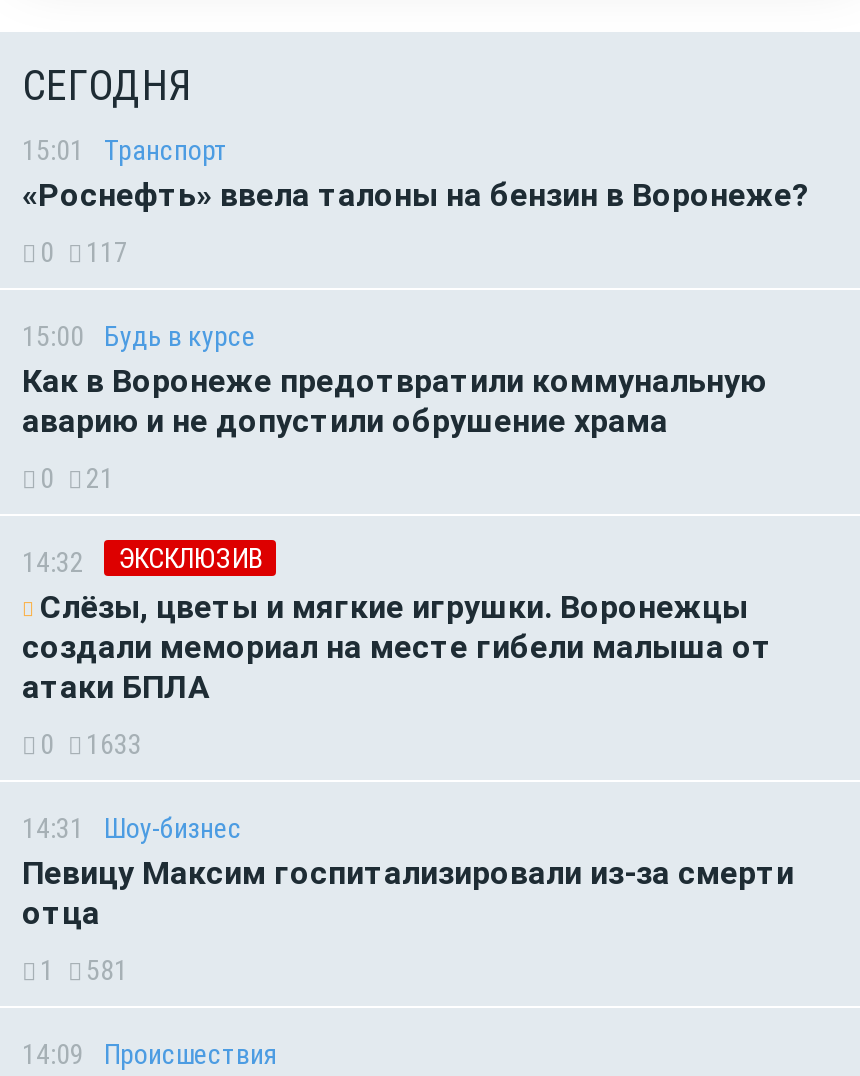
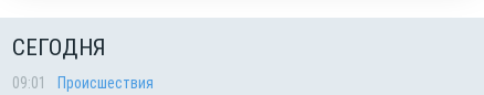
[22,134,810,1070] 15:01 | Транспорт | «Роснефть» ввела талоны на бензин в Воронеже? | 0 | 117 | 15:00 | Будь в курсе | Как в Воронеже предотвратили коммунальную | аварию и не допустили обрушение храма | 0 | 21 | 14:32 | ЭКСКЛЮЗИВ | Слёзы, цветы и мягкие игрушки. Воронежцы | создали мемориал на месте гибели малыша от | атаки БПЛА | 0 | 1633 | 14:31 | Шоу-бизнес | Певицу Максим госпитализировали из-за смерти | отца | 1 | 581 | 14:09 -> [12,74,46,92] 09:01

